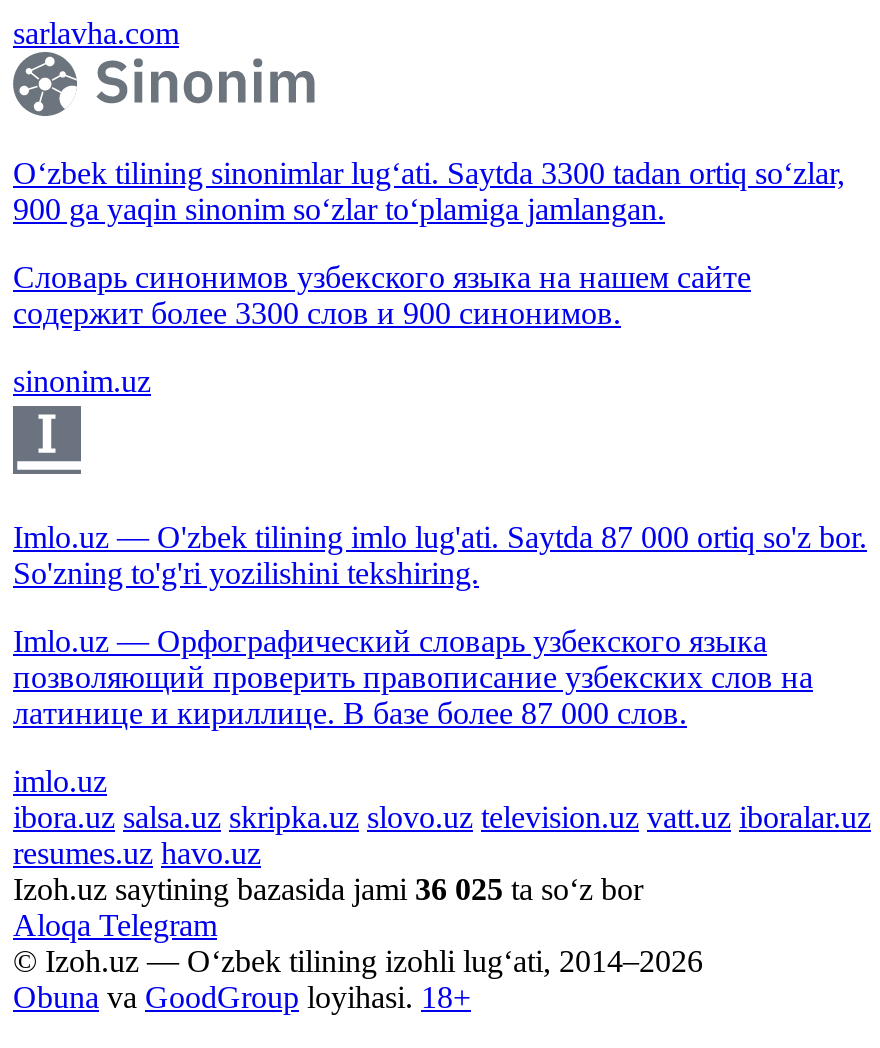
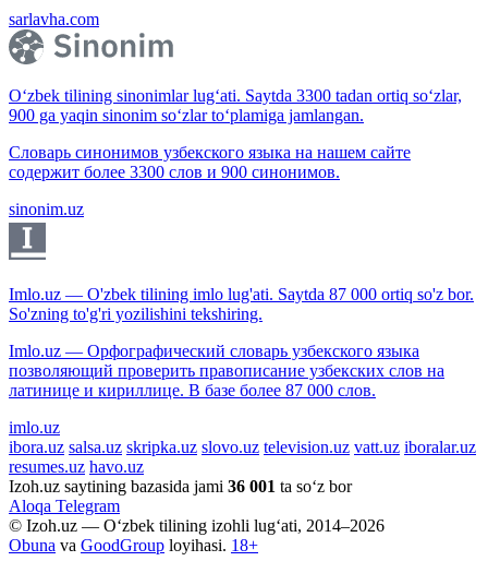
[13,872,643,906] Izoh.uz saytining bazasida jami 36 025 ta so‘z bor -> [9,477,352,495] Izoh.uz saytining bazasida jami 36 001 ta so‘z bor

